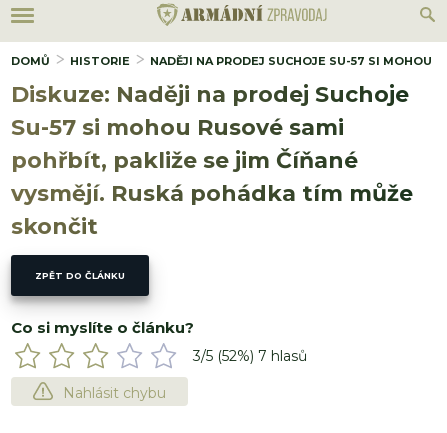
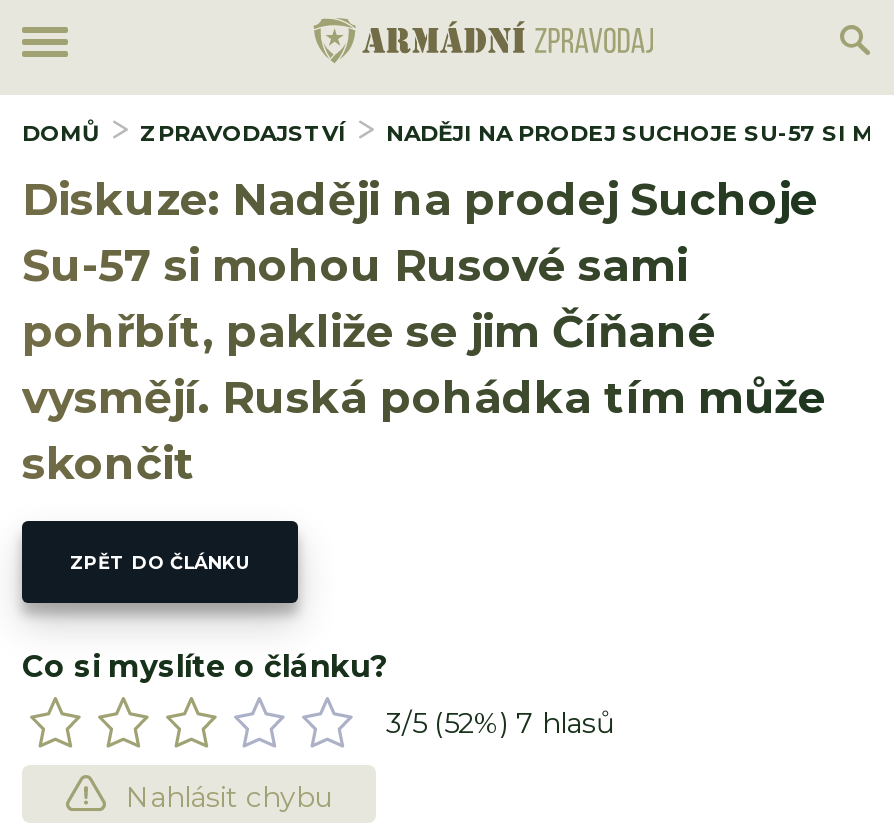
[70,54,130,68] HISTORIE -> [140,119,346,147] ZPRAVODAJSTVÍ

